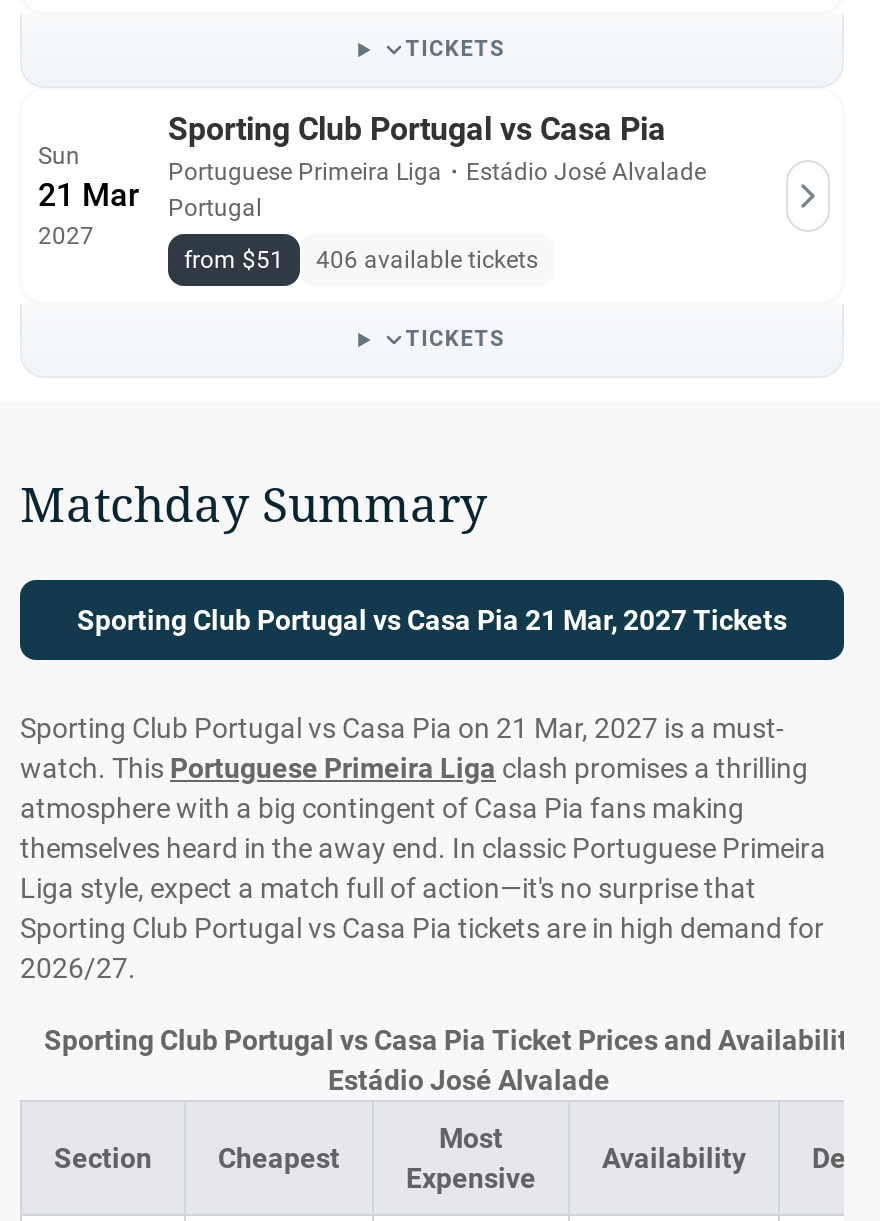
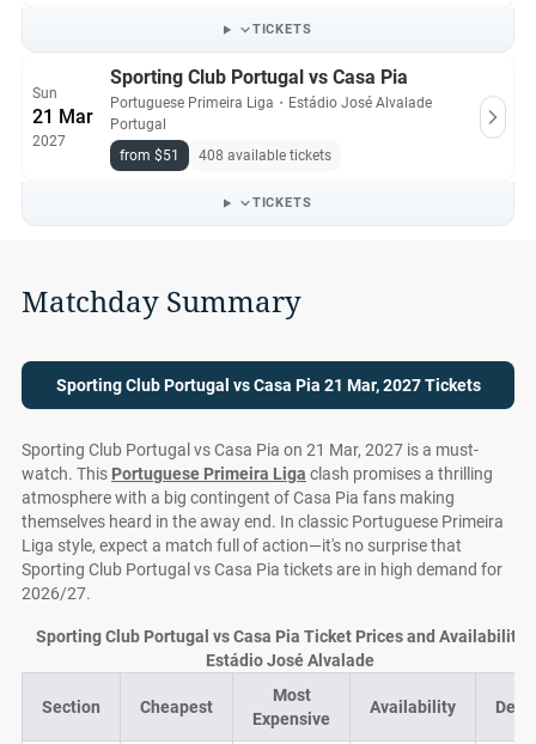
[316,246,538,274] 406 available tickets -> [199,147,331,164] 408 available tickets

